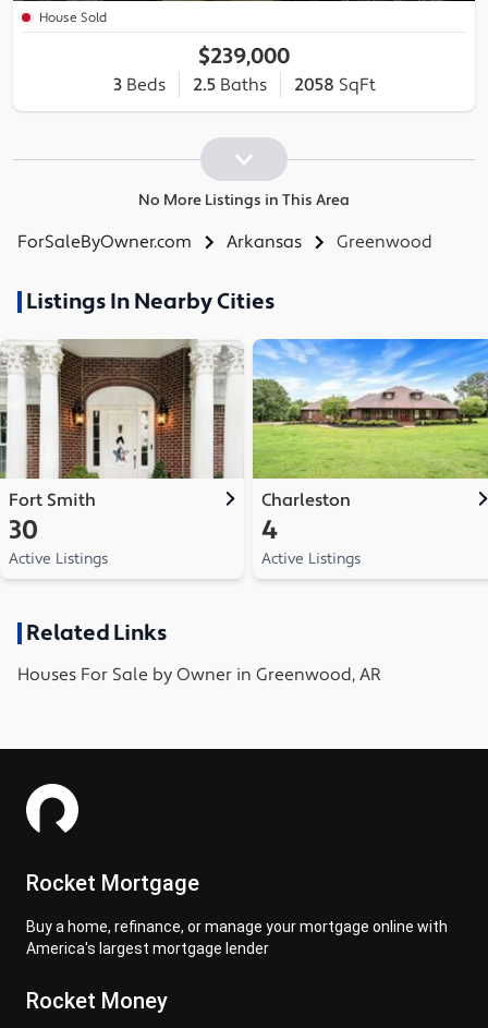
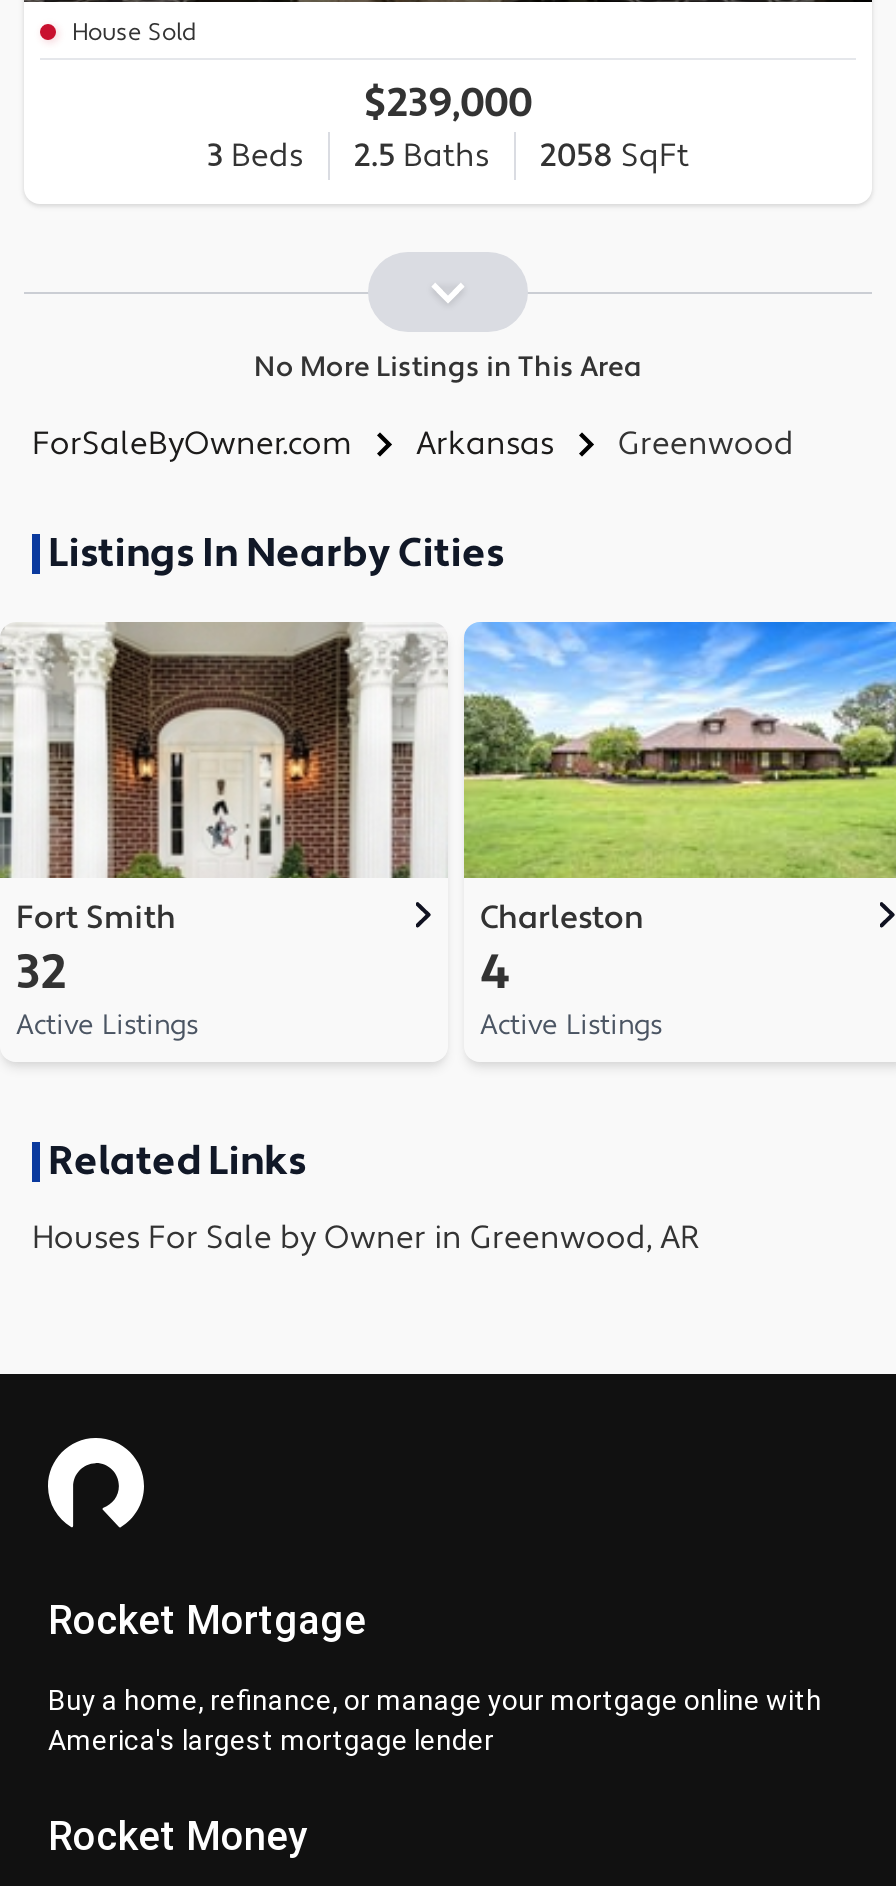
[9,513,38,547] 30 -> [16,942,66,1004] 32

